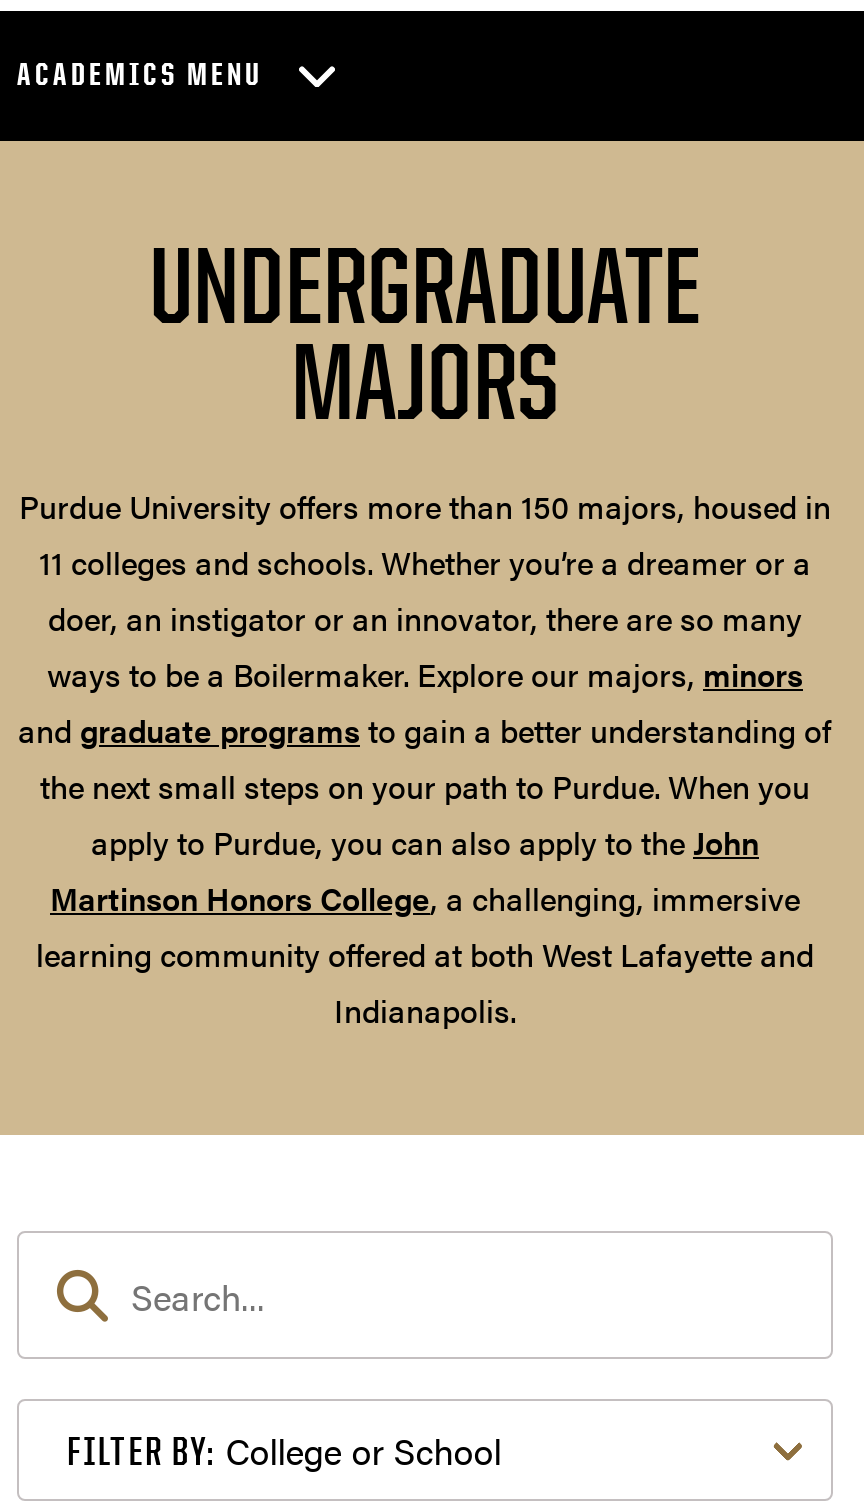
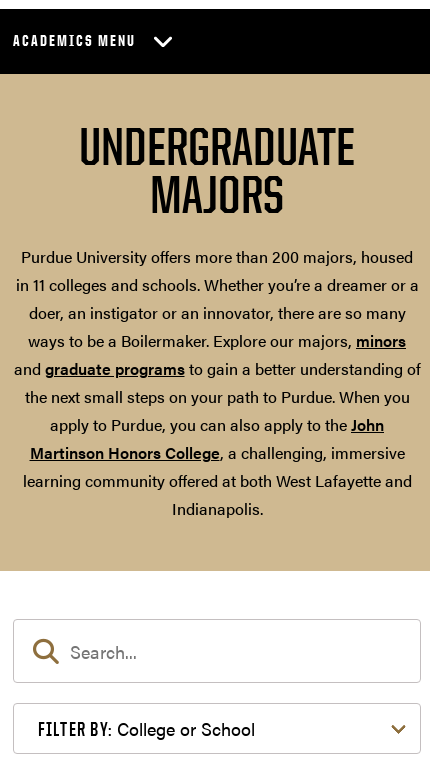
[19,483,831,585] Purdue University offers more than 150 majors, housed in | 11 colleges and schools. Whether you’re a dreamer or a -> [15,245,418,296] Purdue University offers more than 200 majors, housed | in 11 colleges and schools. Whether you’re a dreamer or a

